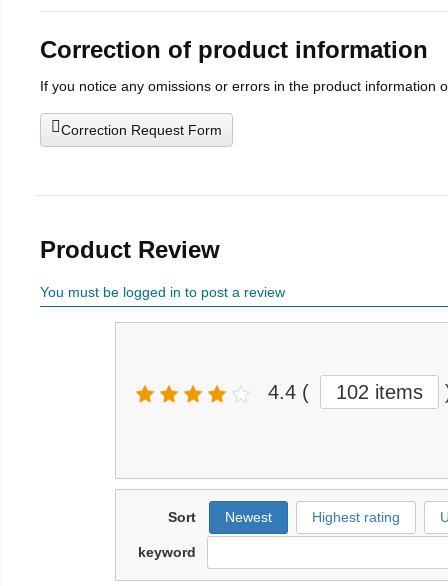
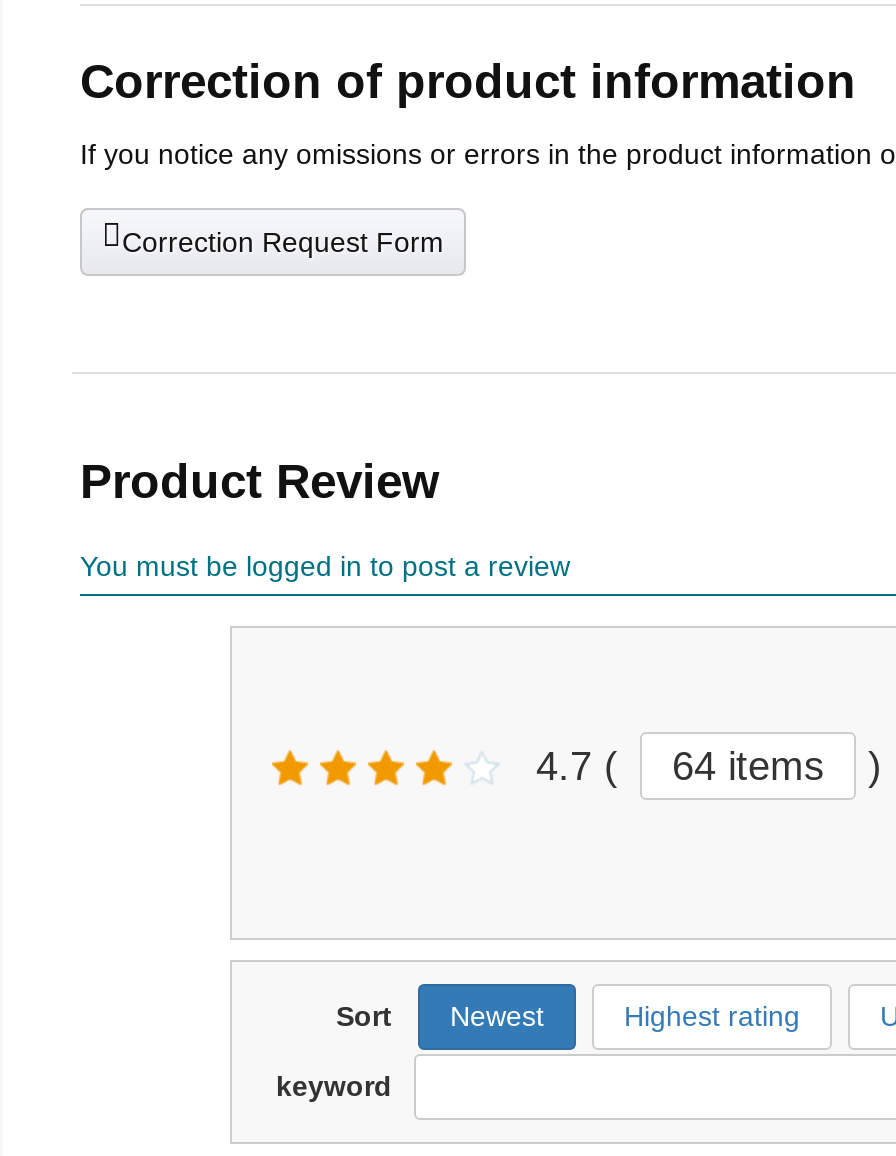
[262,381,315,403] 4.4 ( -> [524,744,630,788] 4.7 (
[336,381,423,403] 102 items -> [672,744,824,788] 64 items

